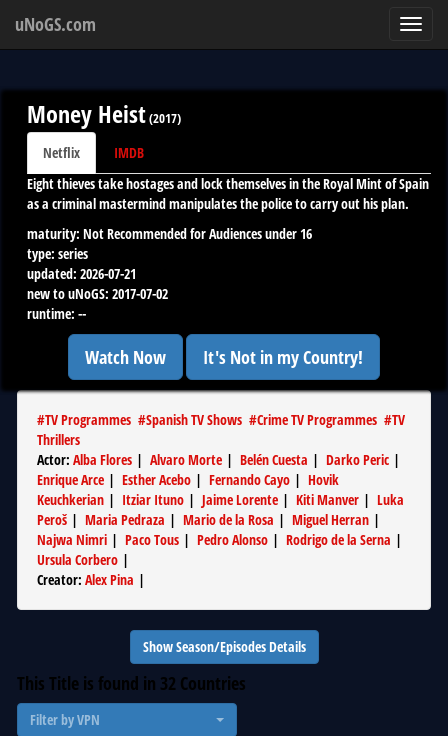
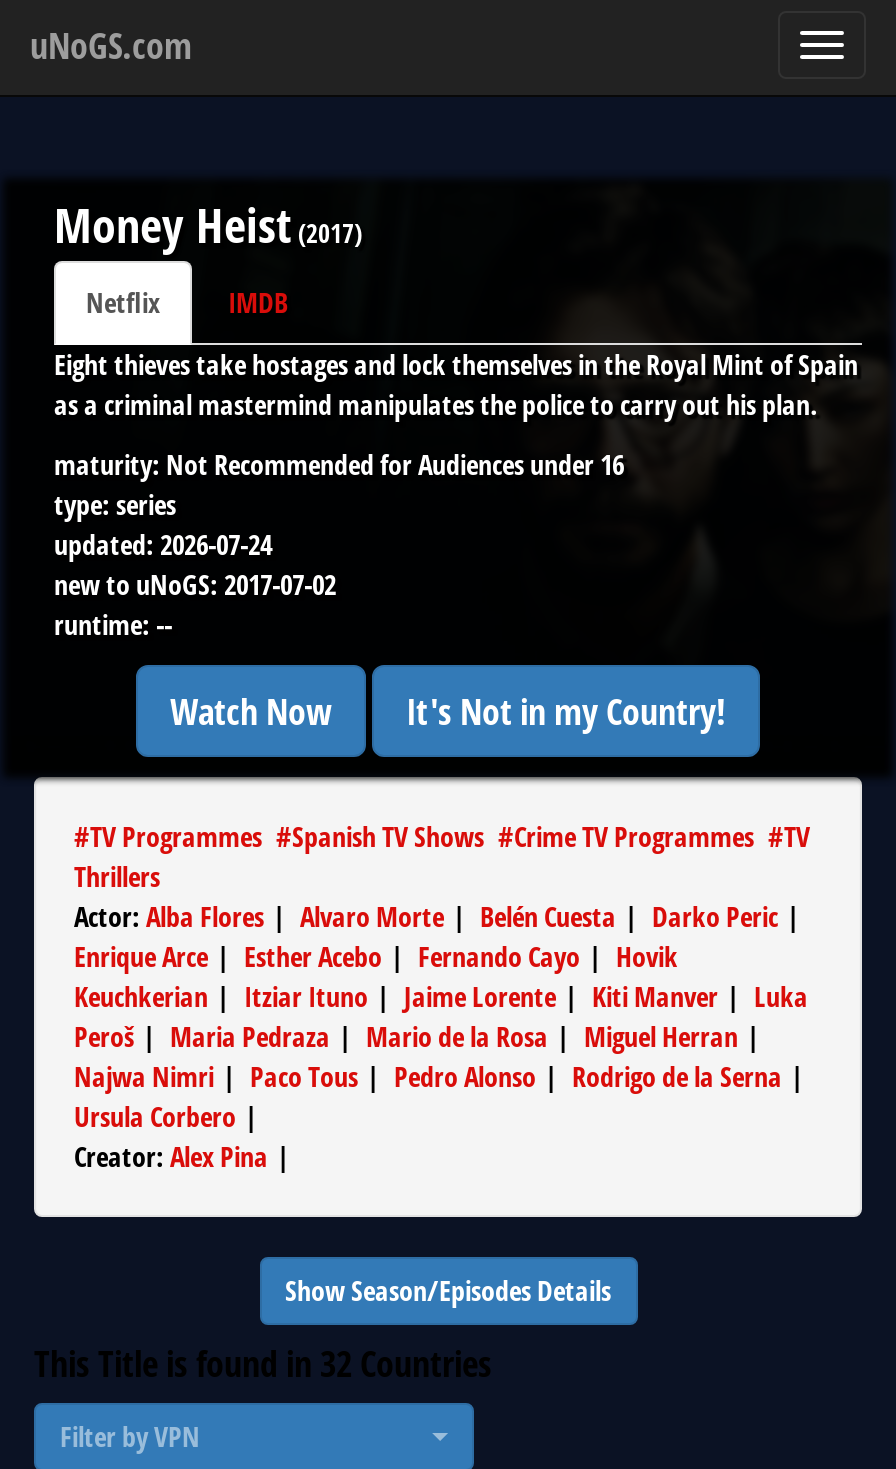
[27,264,136,283] updated: 2026-07-21 -> [54,525,272,563] updated: 2026-07-24

